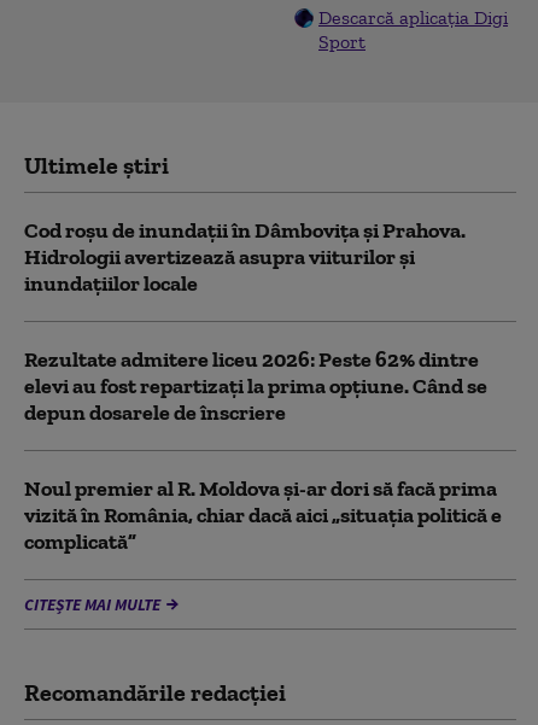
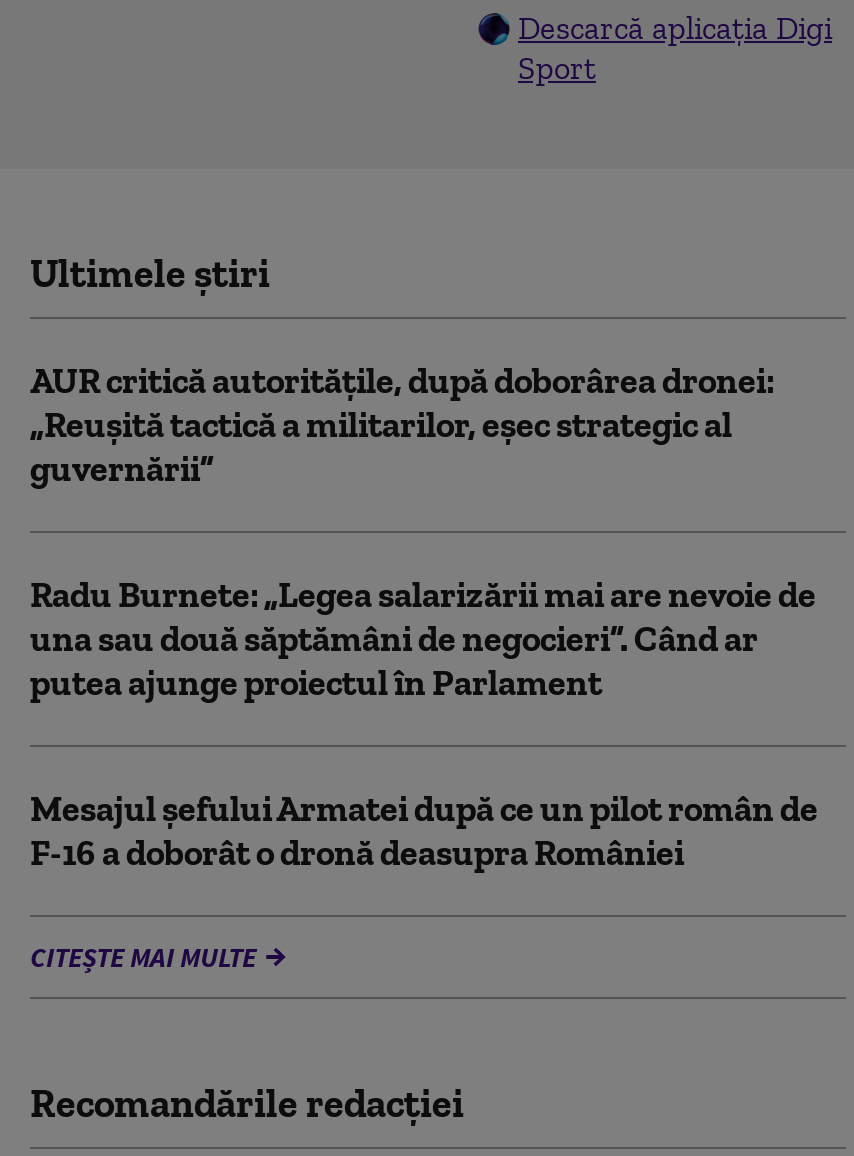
[24,218,466,297] Cod roșu de inundații în Dâmbovița și Prahova. | Hidrologii avertizează asupra viiturilor și | inundațiilor locale -> [30,360,774,492] AUR critică autoritățile, după doborârea dronei: | „Reușită tactică a militarilor, eșec strategic al | guvernării”
[24,347,487,426] Rezultate admitere liceu 2026: Peste 62% dintre | elevi au fost repartizați la prima opțiune. Când se | depun dosarele de înscriere -> [30,574,816,706] Radu Burnete: „Legea salarizării mai are nevoie de | una sau două săptămâni de negocieri”. Când ar | putea ajunge proiectul în Parlament
[24,476,502,556] Noul premier al R. Moldova şi-ar dori să facă prima | vizită în România, chiar dacă aici „situaţia politică e | complicată” -> [30,788,818,876] Mesajul șefului Armatei după ce un pilot român de | F-16 a doborât o dronă deasupra României

